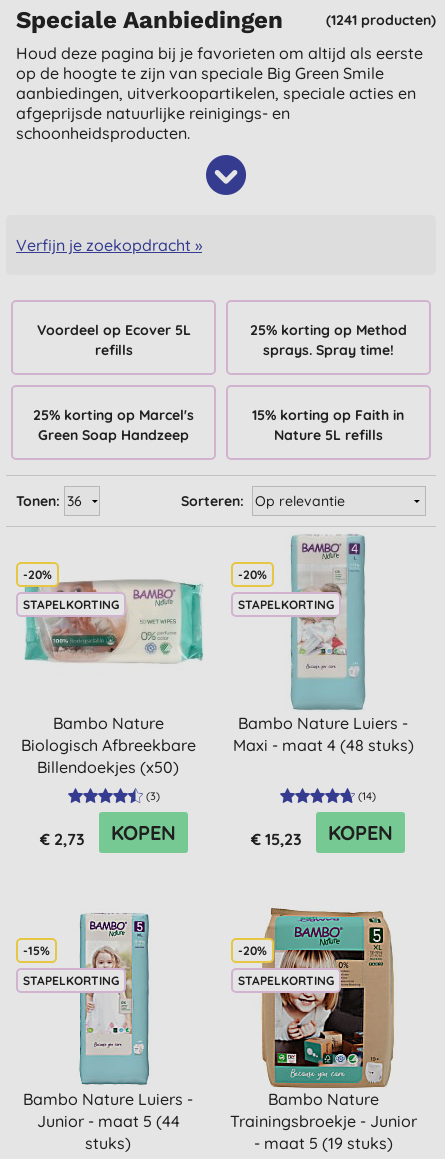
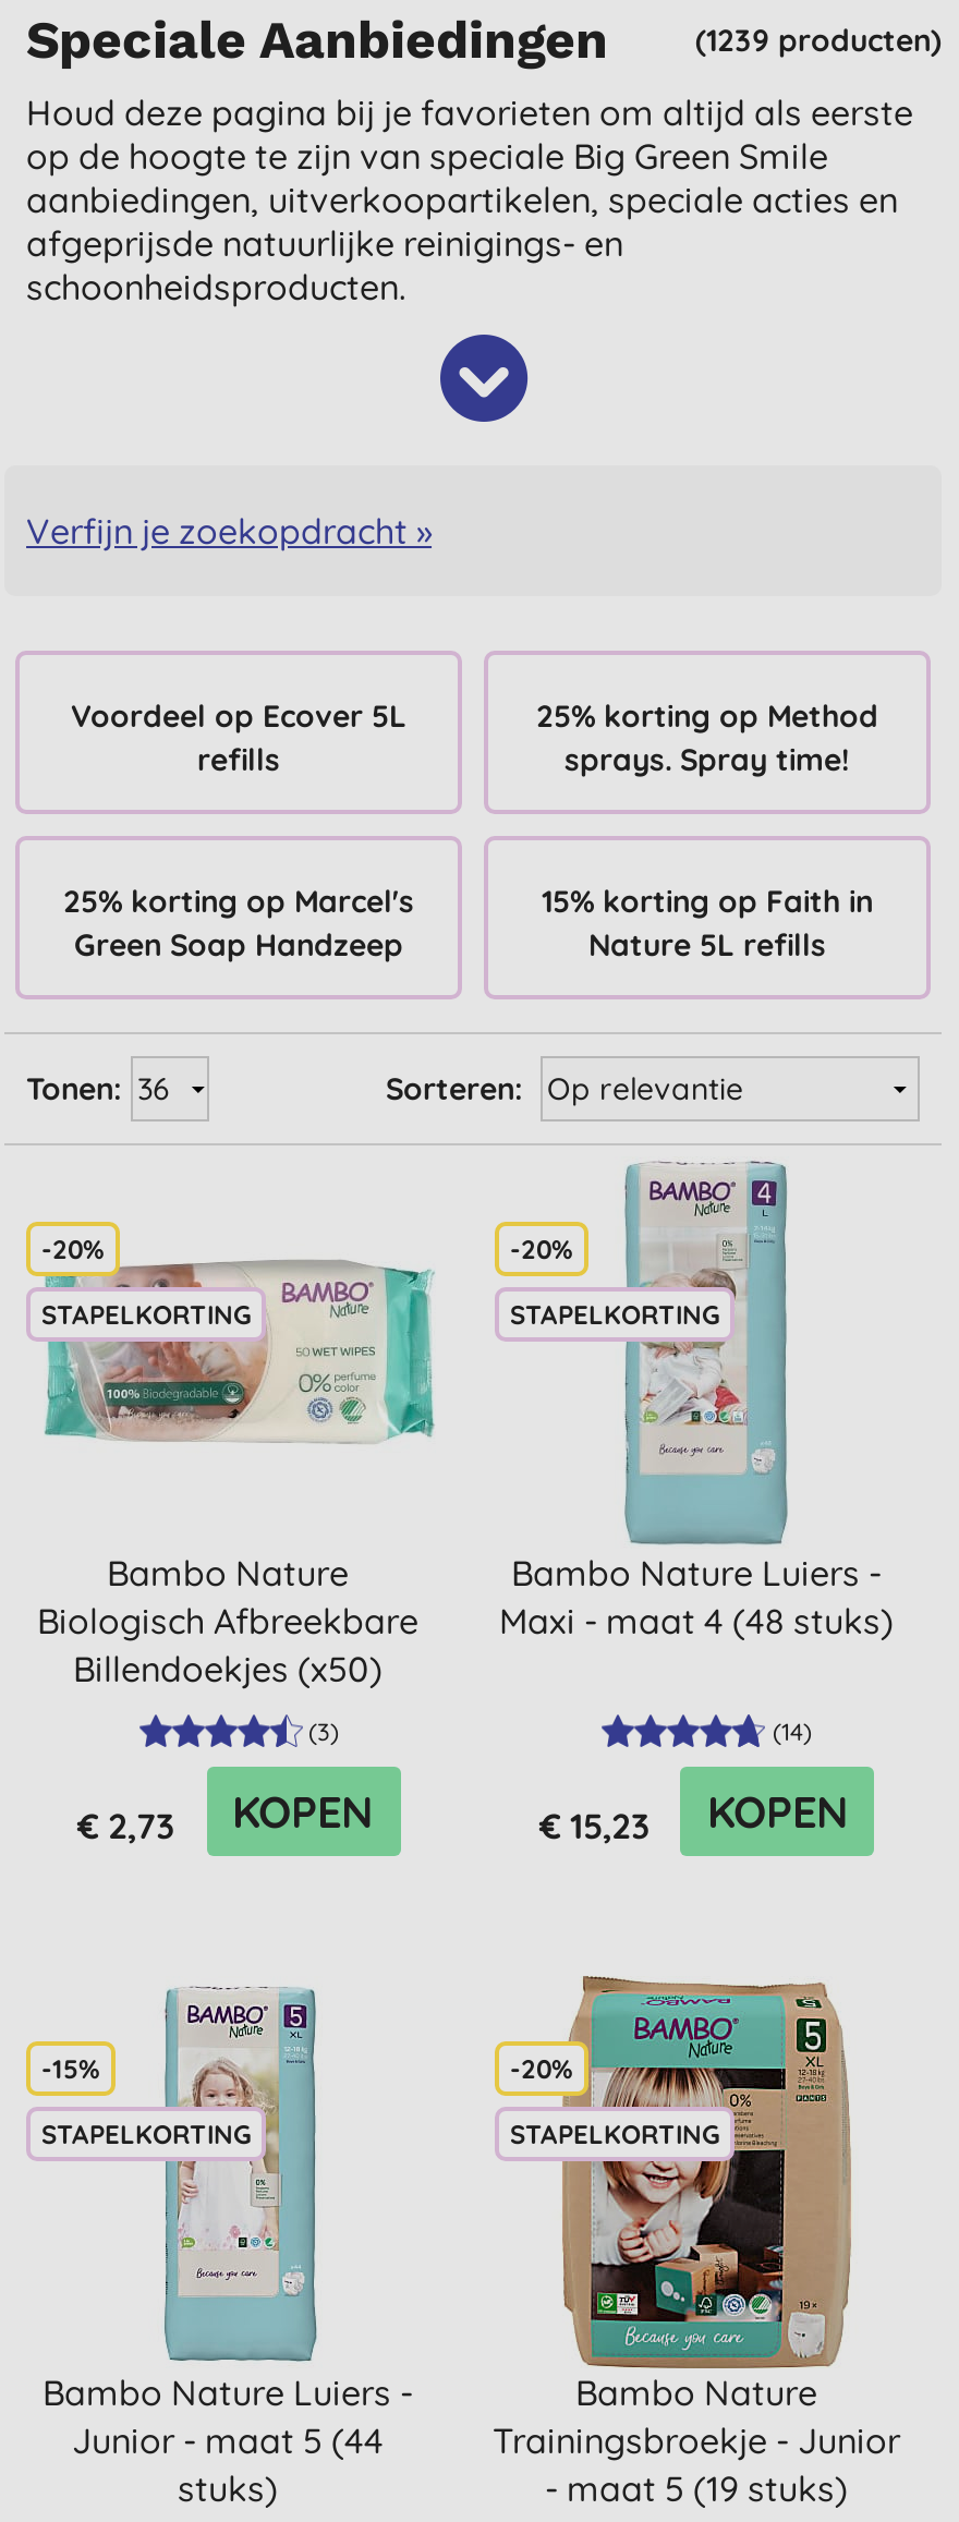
[326,11,436,29] (1241 producten) -> [695,21,942,60] (1239 producten)

